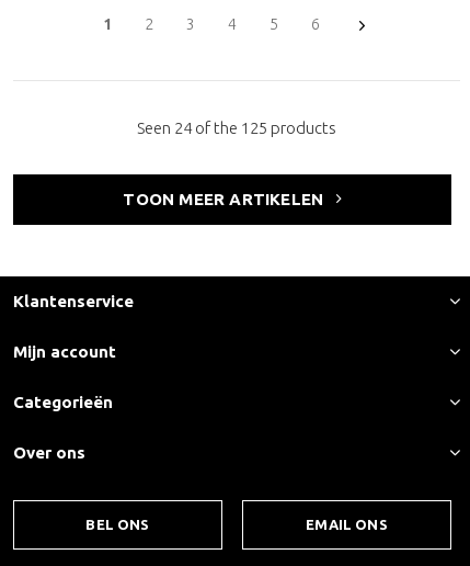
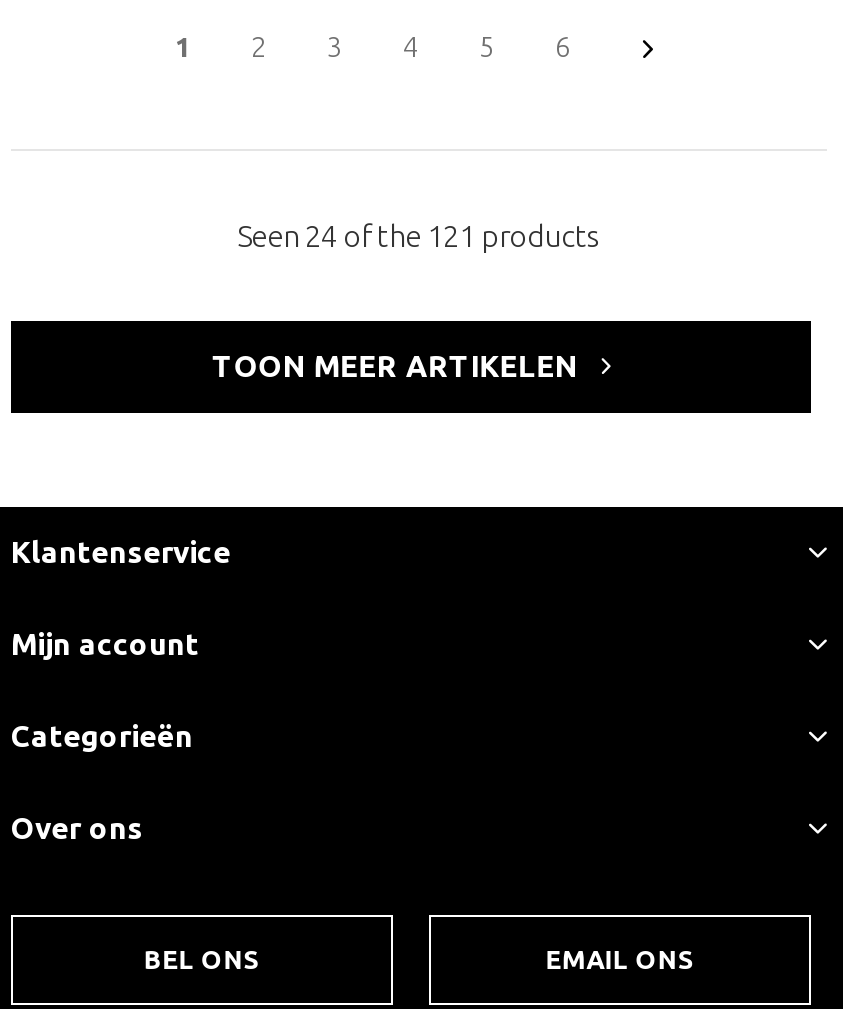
[137,118,336,137] Seen 24 of the 125 products -> [237,219,601,253] Seen 24 of the 121 products

